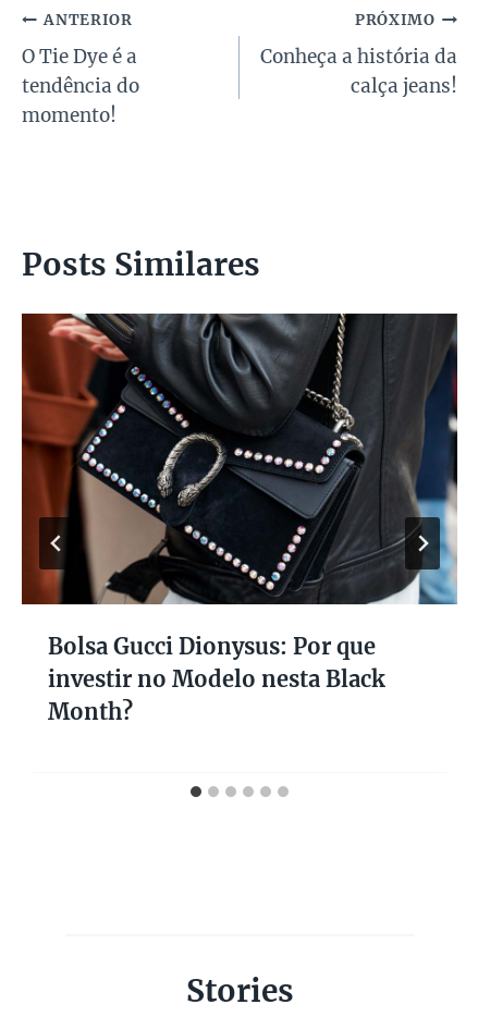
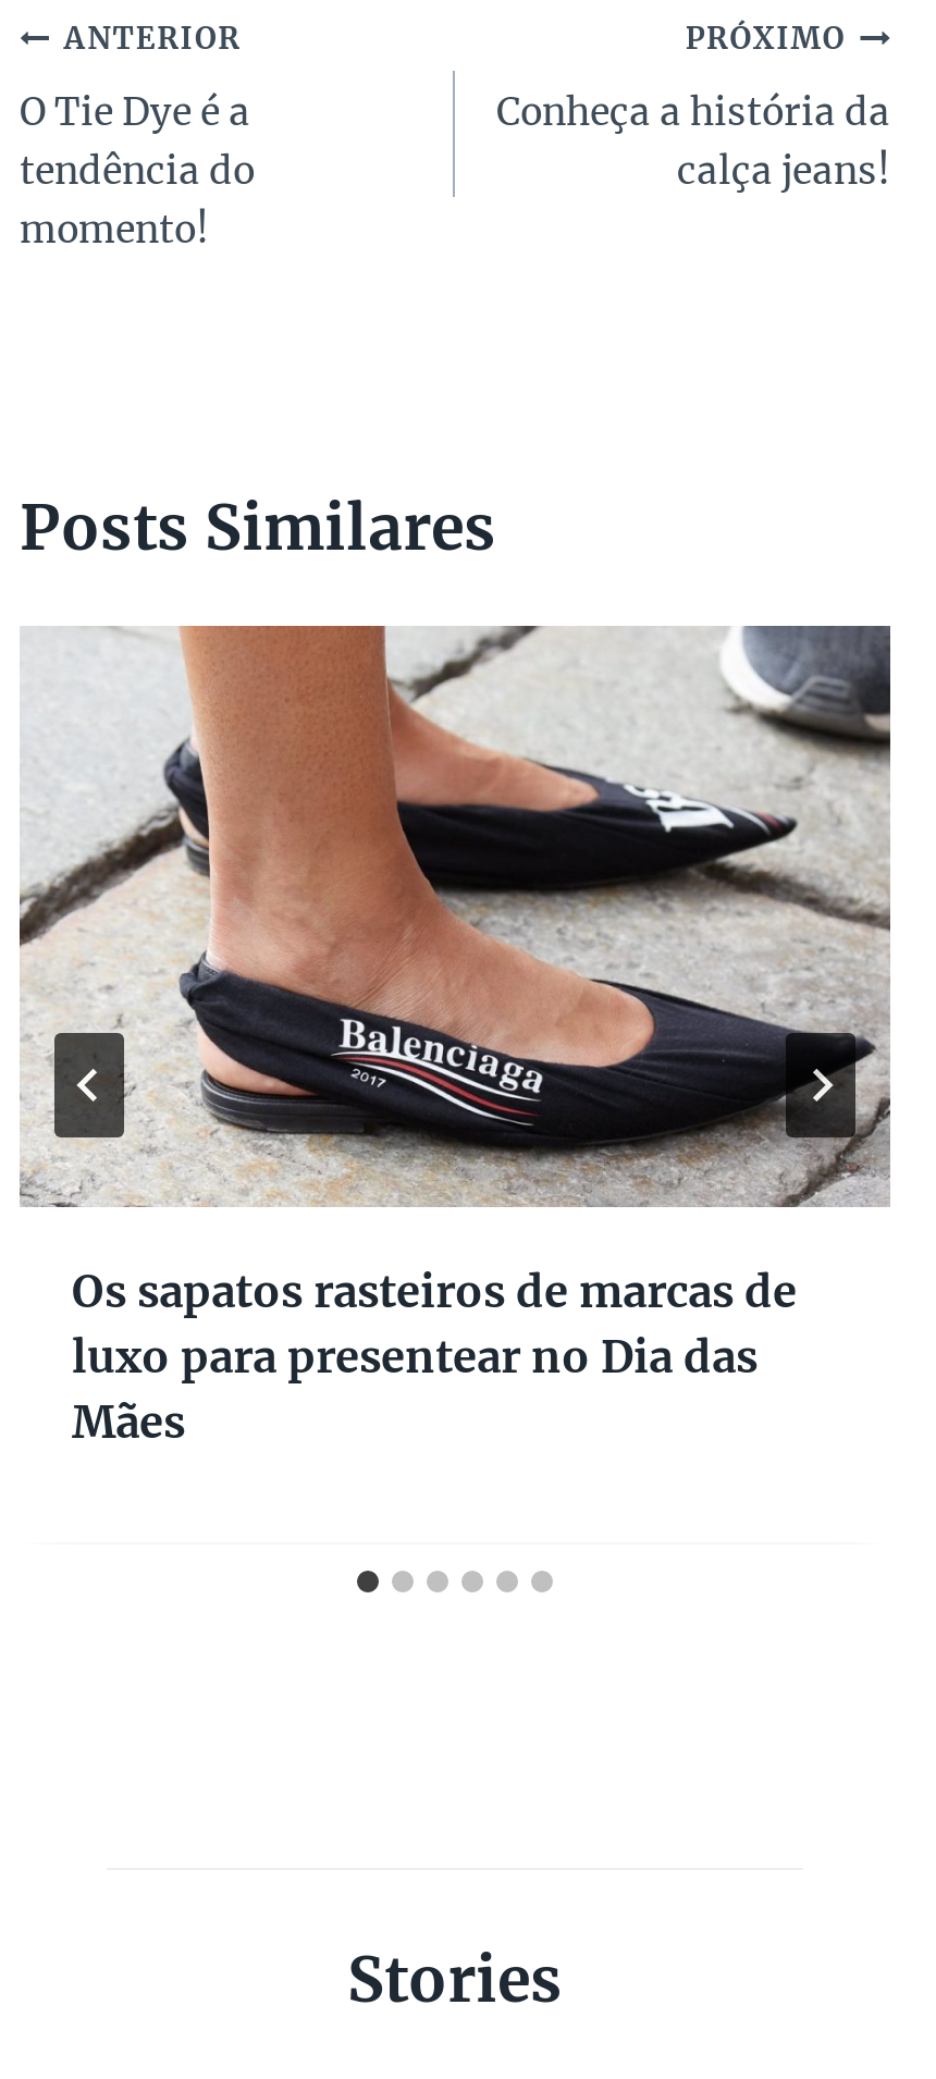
[21,313,458,725] [image] | Bolsa Gucci Dionysus: Por que | investir no Modelo nesta Black | Month? -> [20,624,892,1449] [image] | Os sapatos rasteiros de marcas de | luxo para presentear no Dia das | Mães

